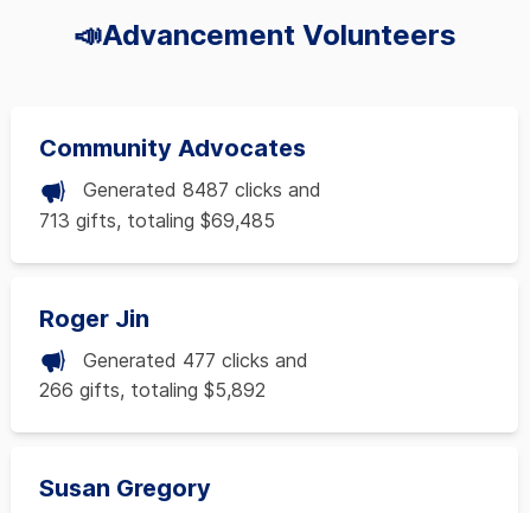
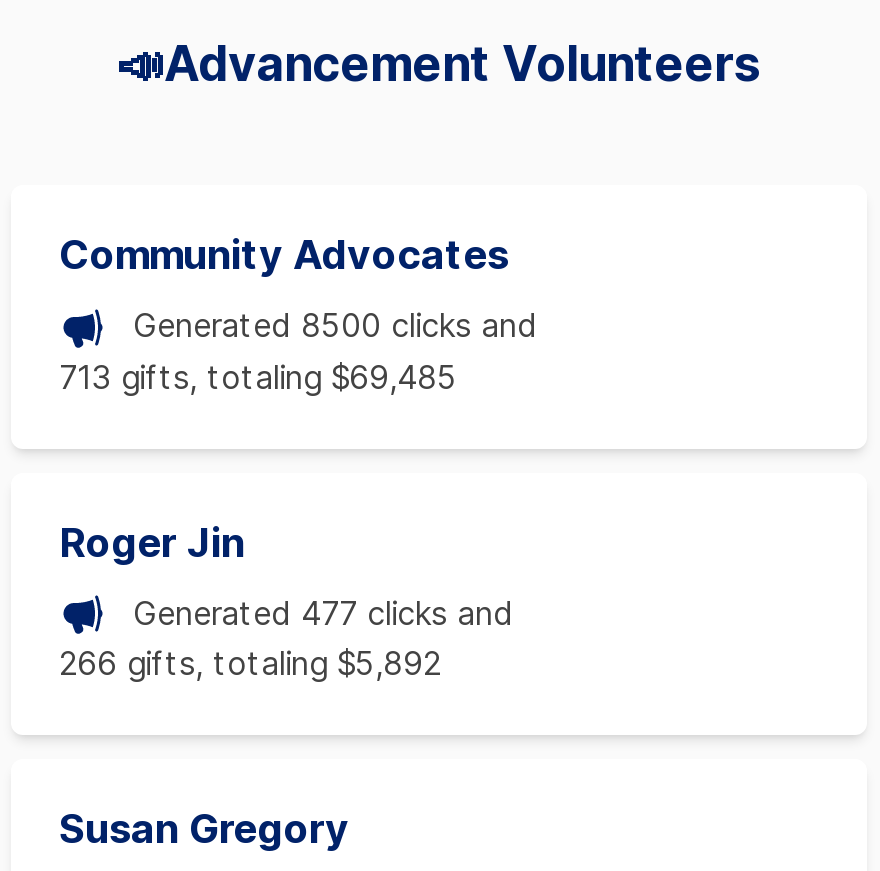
[77,178,321,202] Generated 8487 clicks and -> [123,305,537,345] Generated 8500 clicks and

